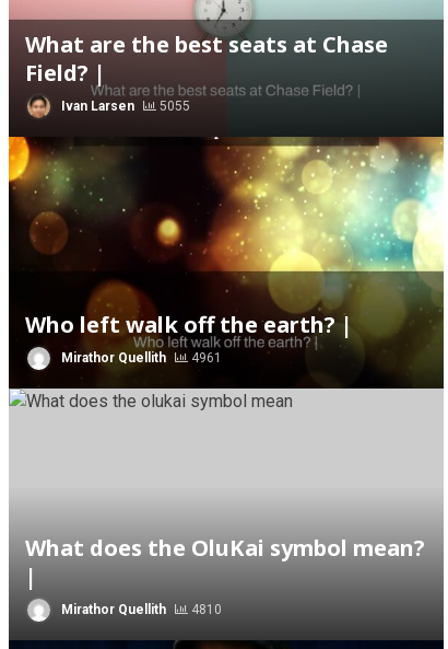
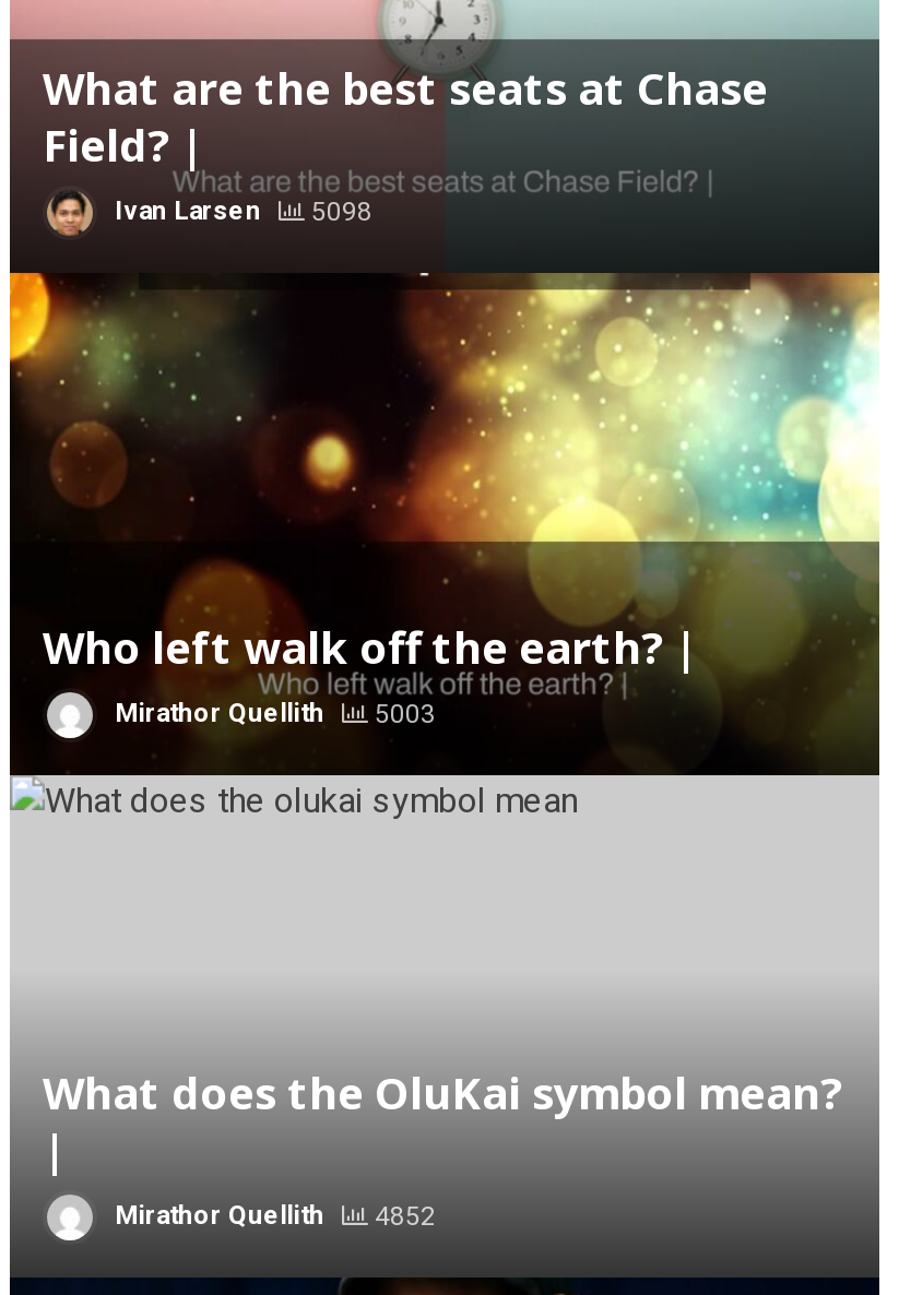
[58,98,190,113] Ivan Larsen 5055 -> [108,196,372,226] Ivan Larsen 5098
[58,350,222,365] Mirathor Quellith 4961 -> [108,698,436,729] Mirathor Quellith 5003
[58,602,222,617] Mirathor Quellith 4810 -> [108,1200,436,1231] Mirathor Quellith 4852

